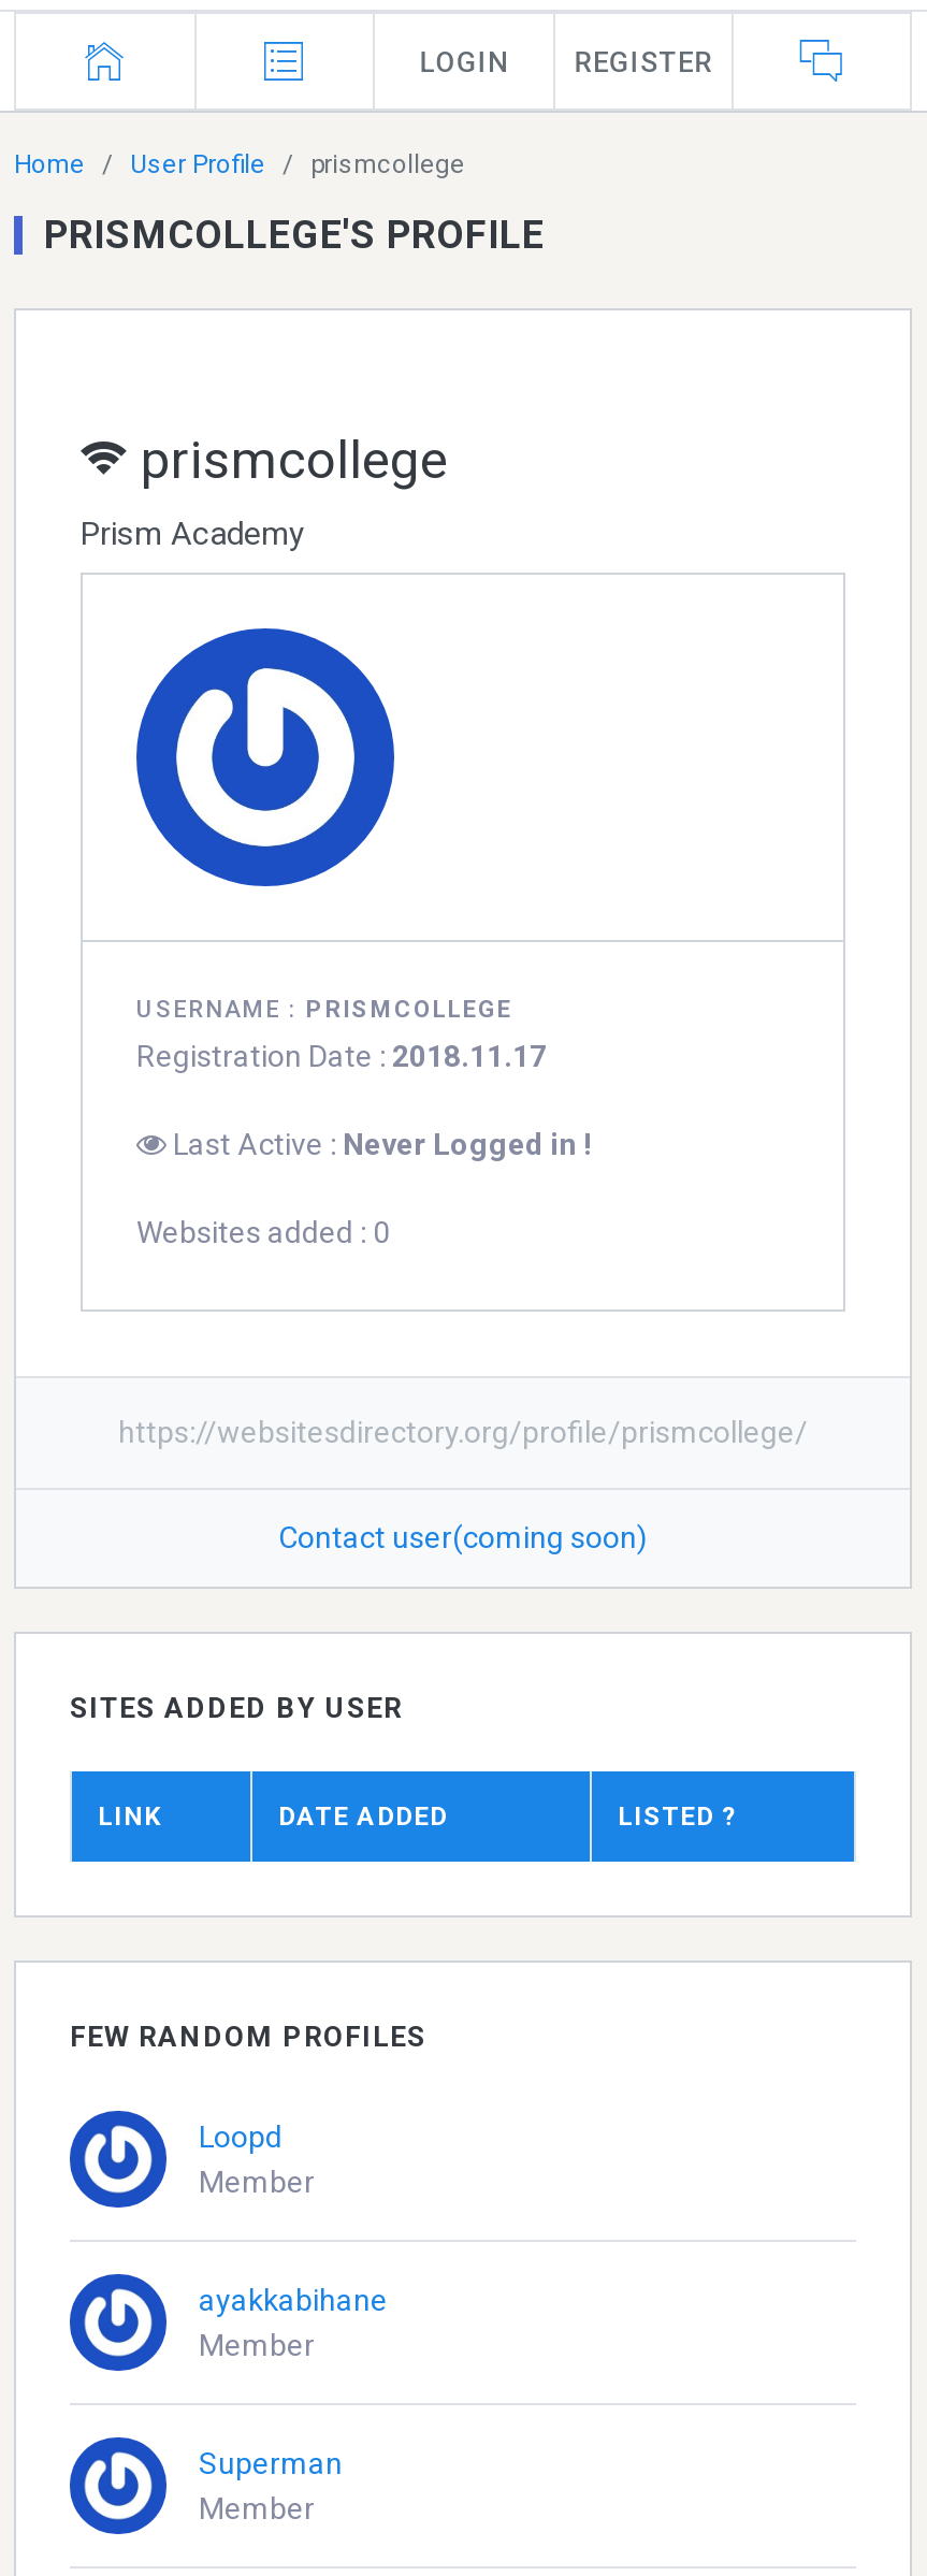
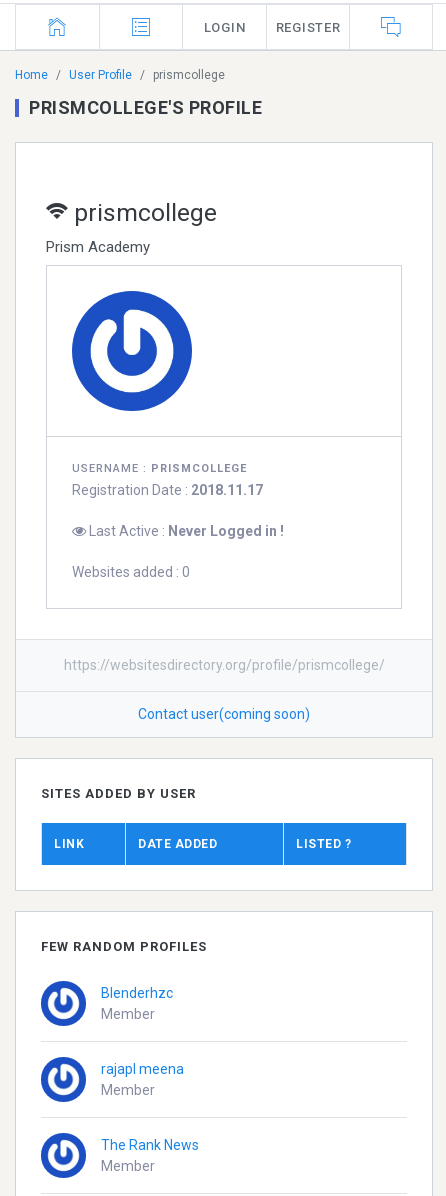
[199,2119,283,2153] Loopd -> [101,985,173,1001] Blenderhzc
[199,2282,388,2317] ayakkabihane -> [101,1061,184,1077] rajapl meena
[199,2446,343,2480] Superman -> [101,1137,199,1153] The Rank News

